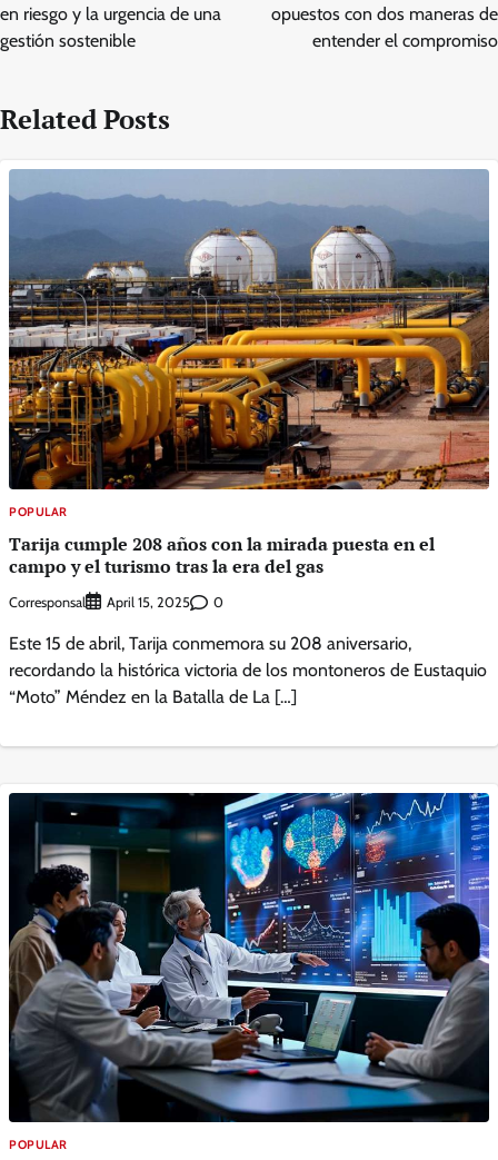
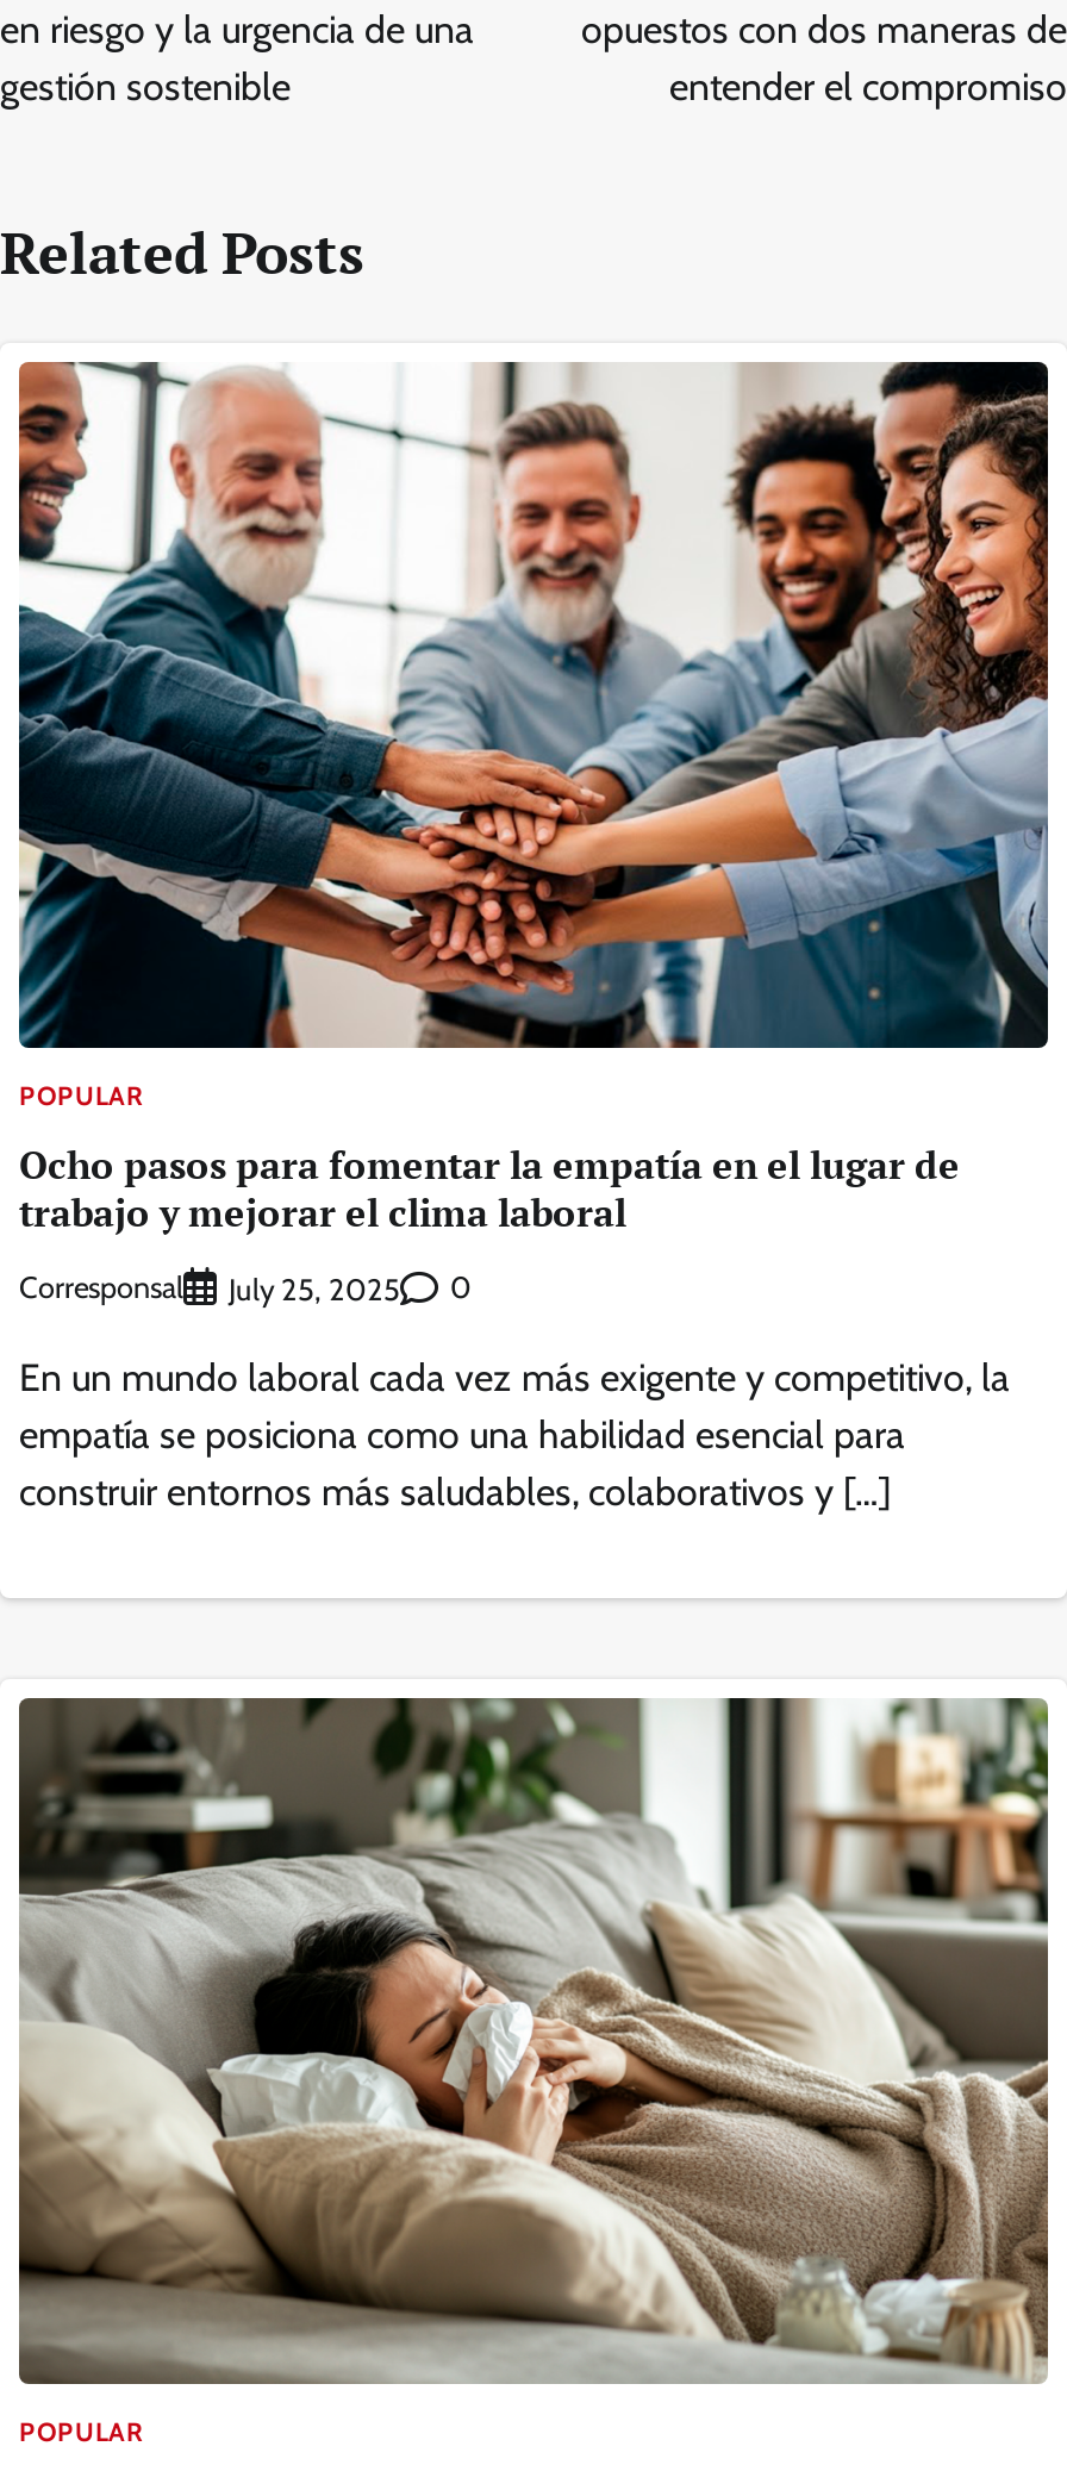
[8,169,490,578] [image] | Tarija cumple 208 años con la mirada puesta en el | campo y el turismo tras la era del gas -> [17,360,1050,1238] [image] | Ocho pasos para fomentar la empatía en el lugar de | trabajo y mejorar el clima laboral
[107,594,190,611] April 15, 2025 -> [229,1272,400,1308] July 25, 2025
[9,633,487,707] Este 15 de abril, Tarija conmemora su 208 aniversario, | recordando la histórica victoria de los montoneros de Eustaquio | “Moto” Méndez en la Batalla de La […] -> [19,1355,1010,1515] En un mundo laboral cada vez más exigente y competitivo, la | empatía se posiciona como una habilidad esencial para | construir entornos más saludables, colaborativos y […]
[9,792,490,1123] [image] -> [17,1696,1050,2386] [image]

